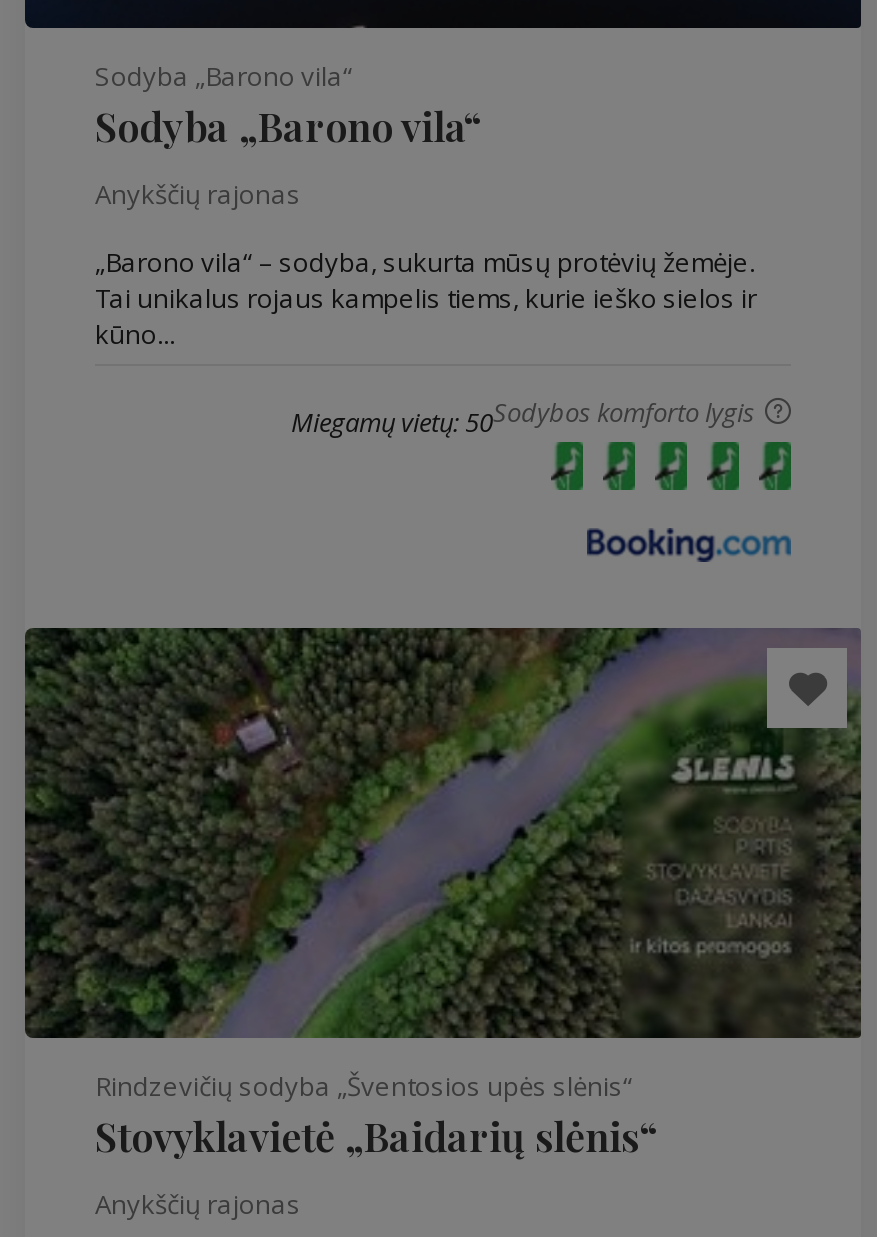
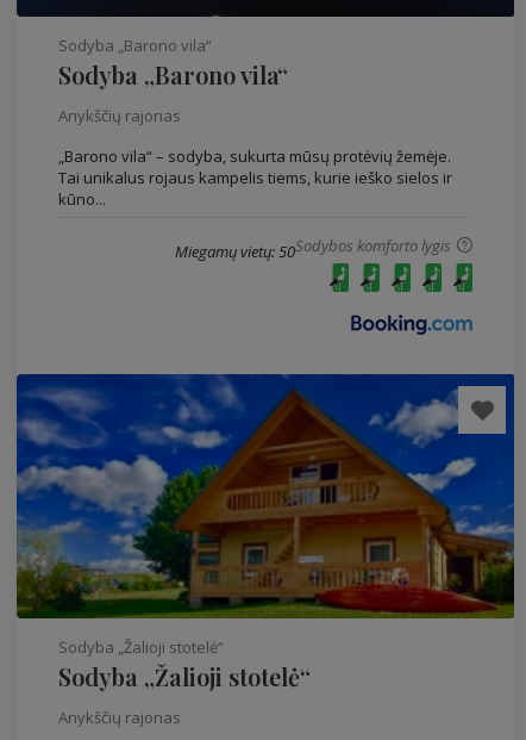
[23,626,863,1162] [image] | Rindzevičių sodyba „Šventosios upės slėnis“ | Stovyklavietė „Baidarių slėnis“ -> [15,373,515,692] [image] | Sodyba „Žalioji stotelė“ | Sodyba „Žalioji stotelė“

